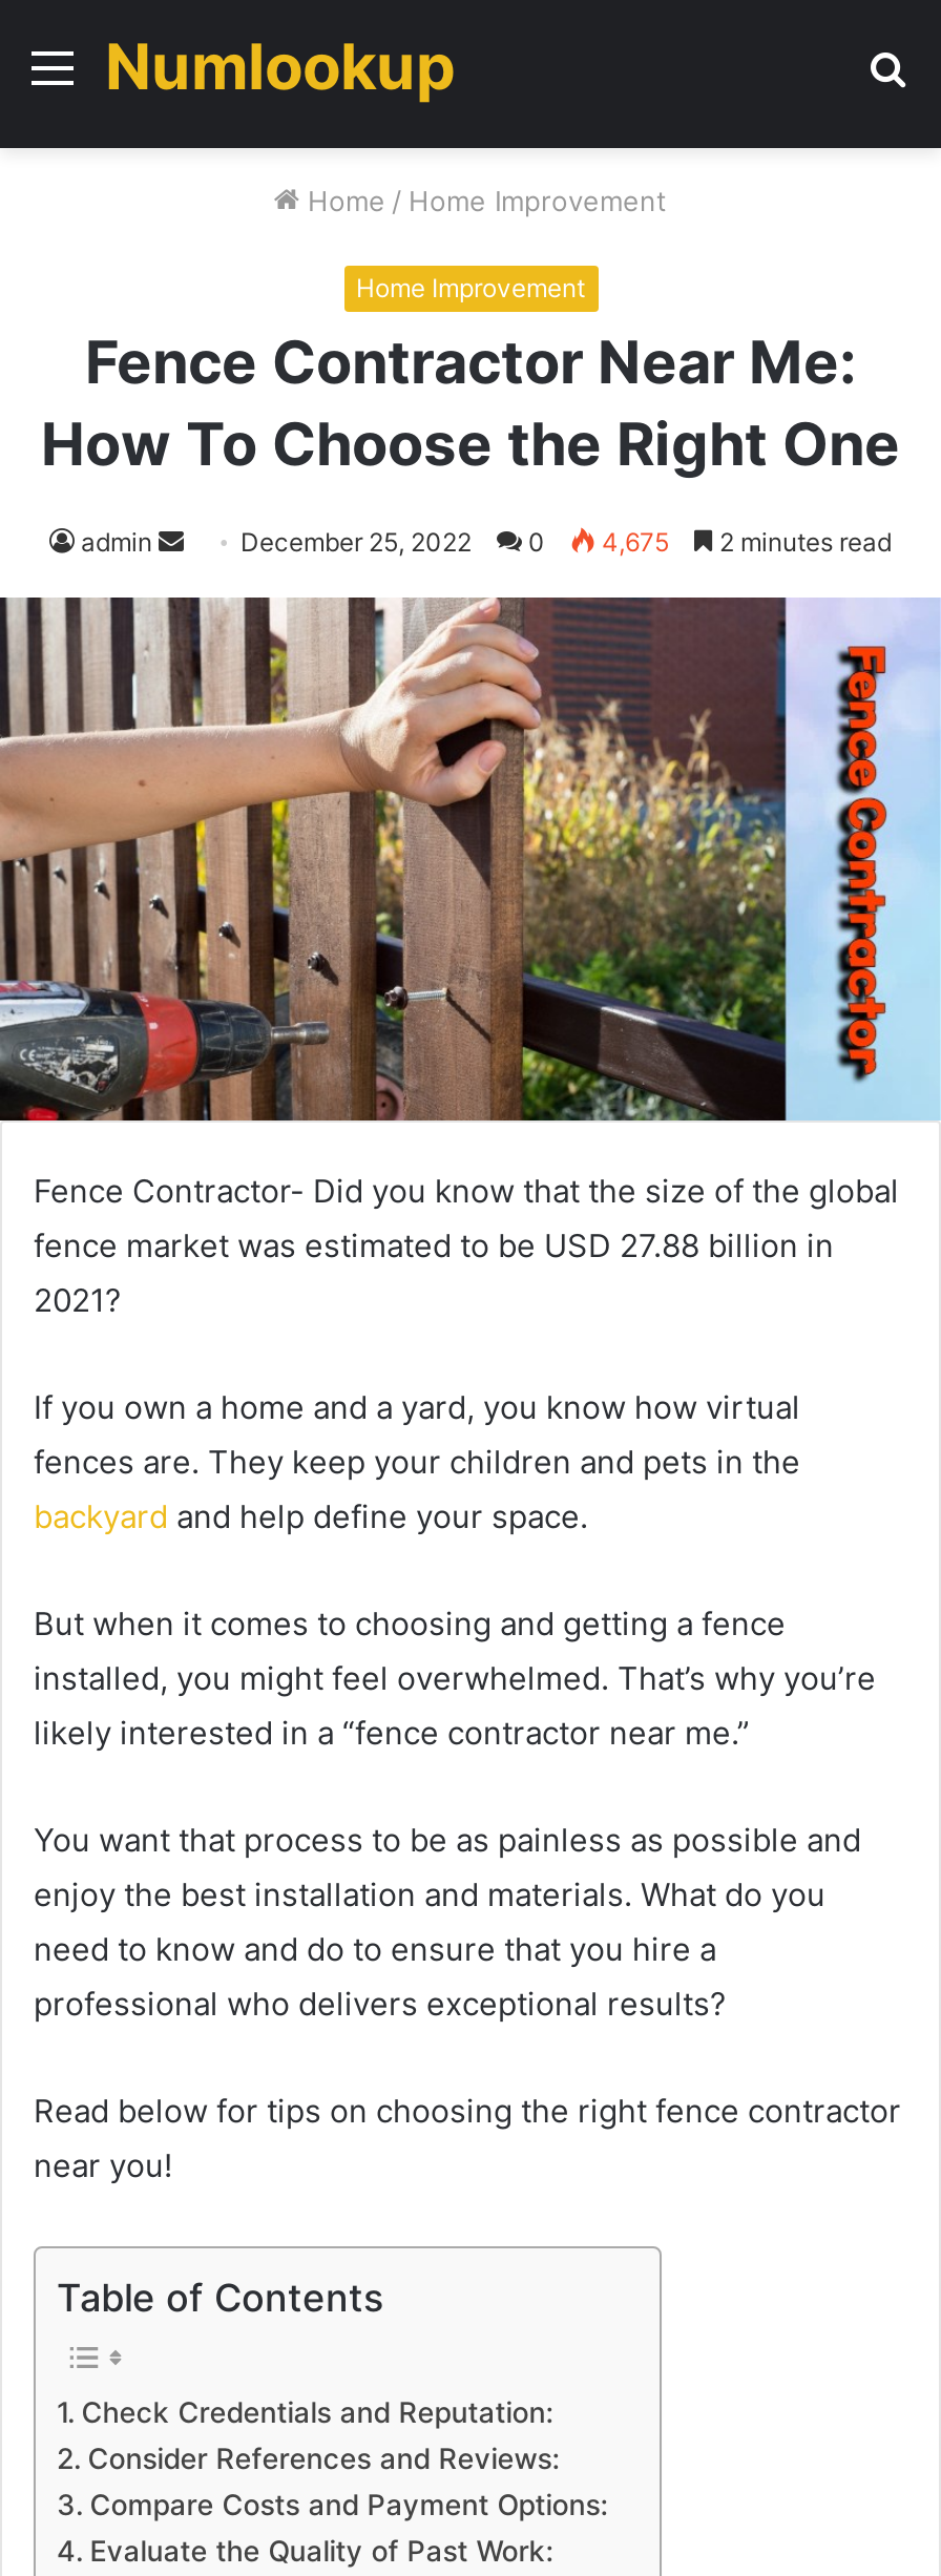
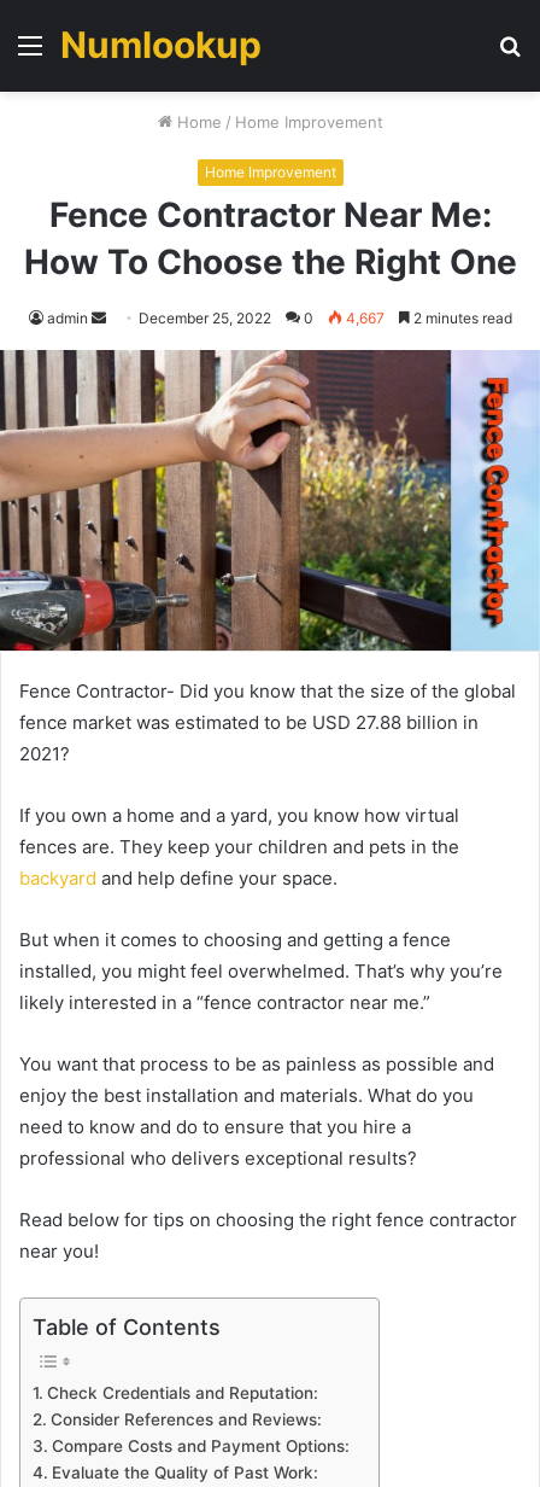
[595,526,669,558] 4,675 -> [342,309,384,327] 4,667

